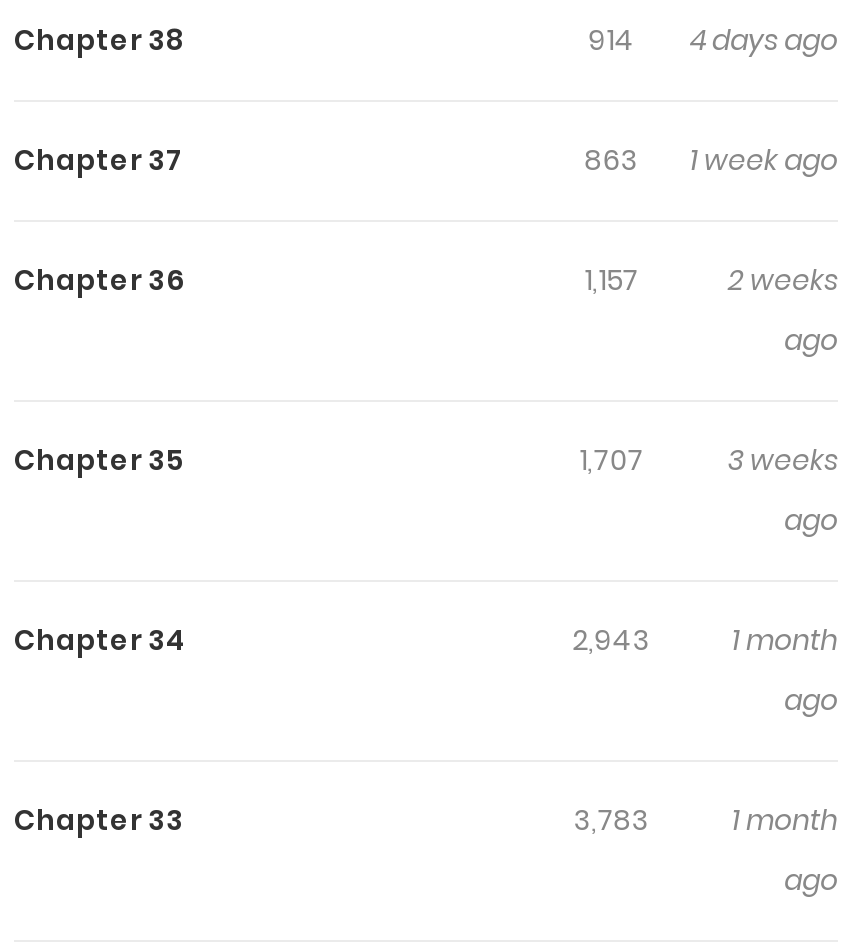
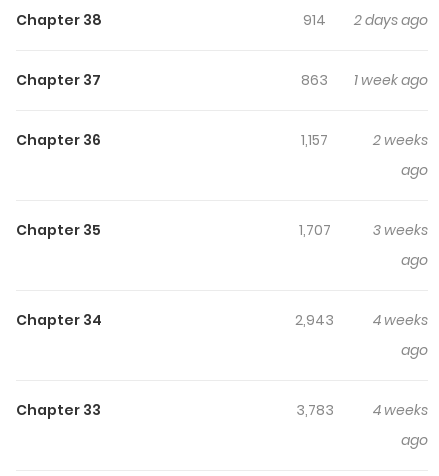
[588,20,838,60] 914 4 days ago -> [303,10,428,30] 914 2 days ago
[732,620,838,660] 1 month -> [373,310,428,330] 4 weeks
[732,800,838,840] 1 month -> [373,400,428,420] 4 weeks

